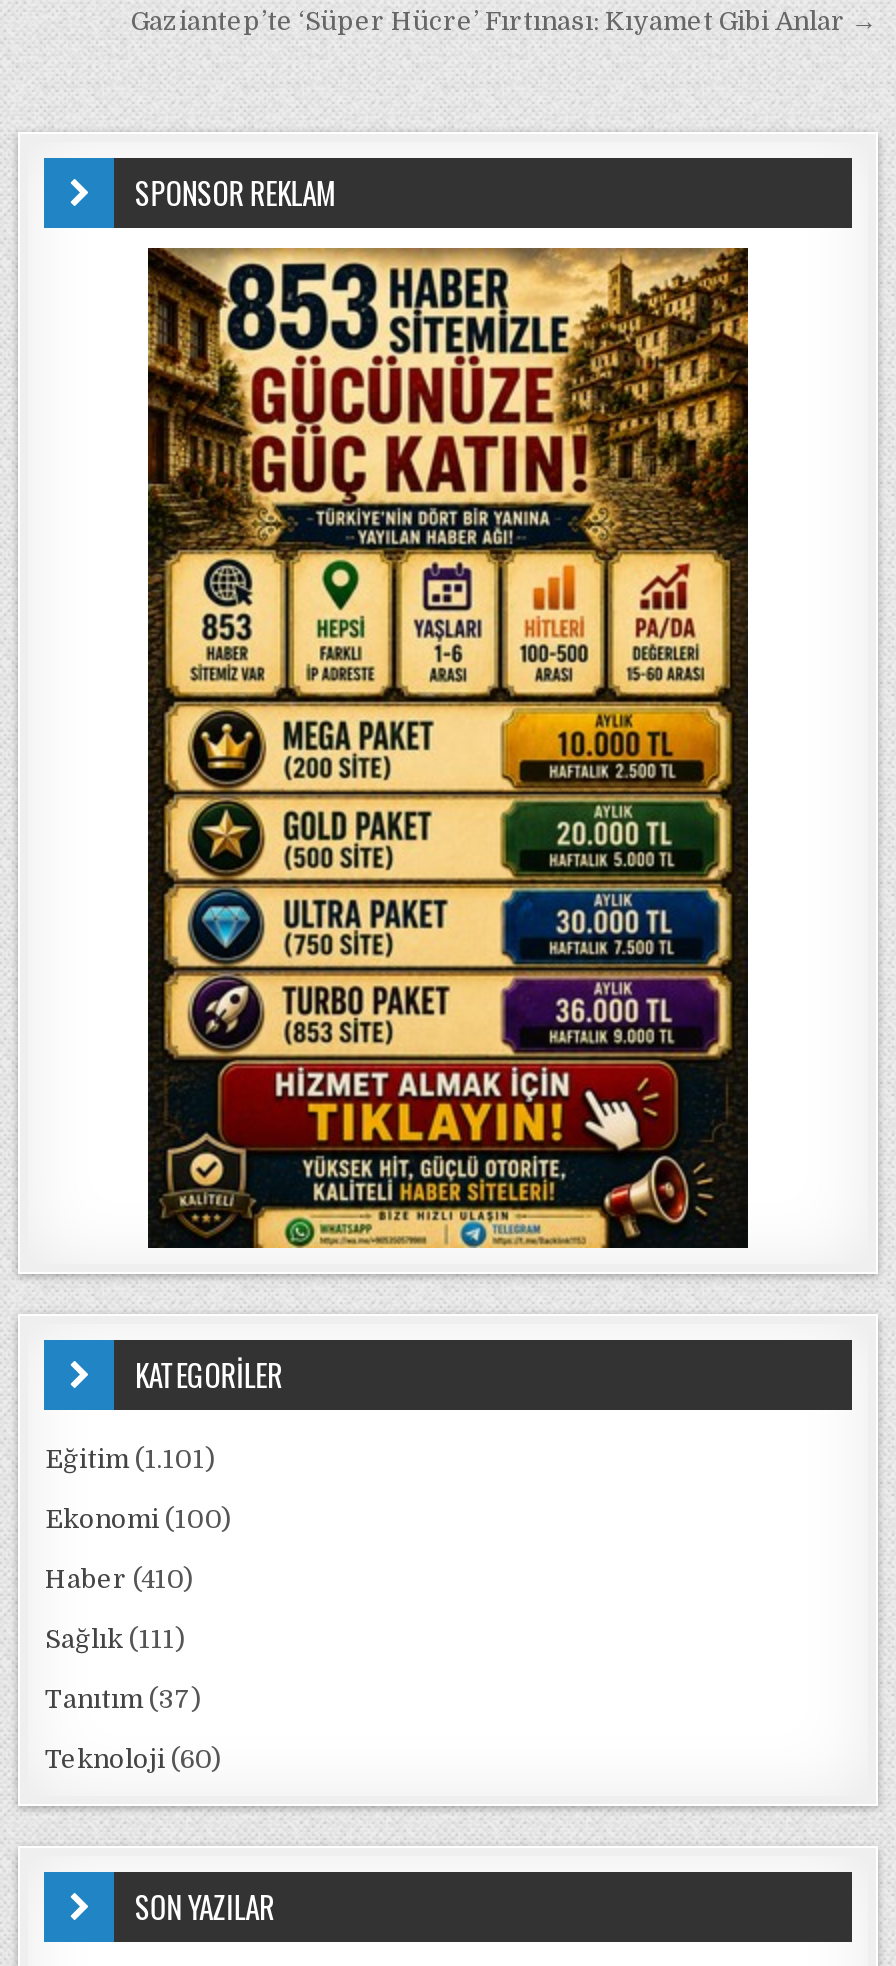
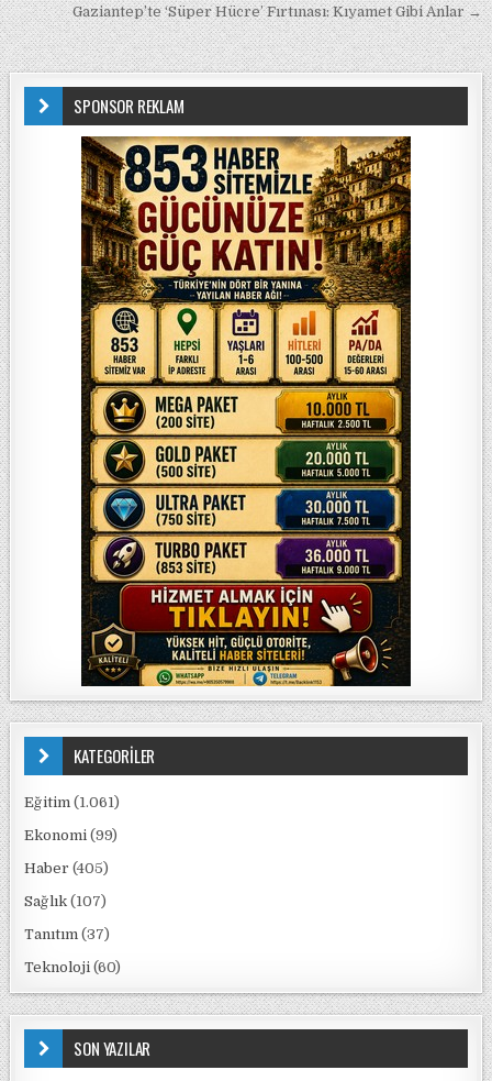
[45,1444,215,1474] Eğitim (1.101) -> [25,794,120,810] Eğitim (1.061)
[45,1504,231,1534] Ekonomi (100) -> [25,827,118,843] Ekonomi (99)
[45,1564,193,1594] Haber (410) -> [25,860,109,876] Haber (405)
[45,1624,185,1654] Sağlık (111) -> [25,893,107,909] Sağlık (107)

